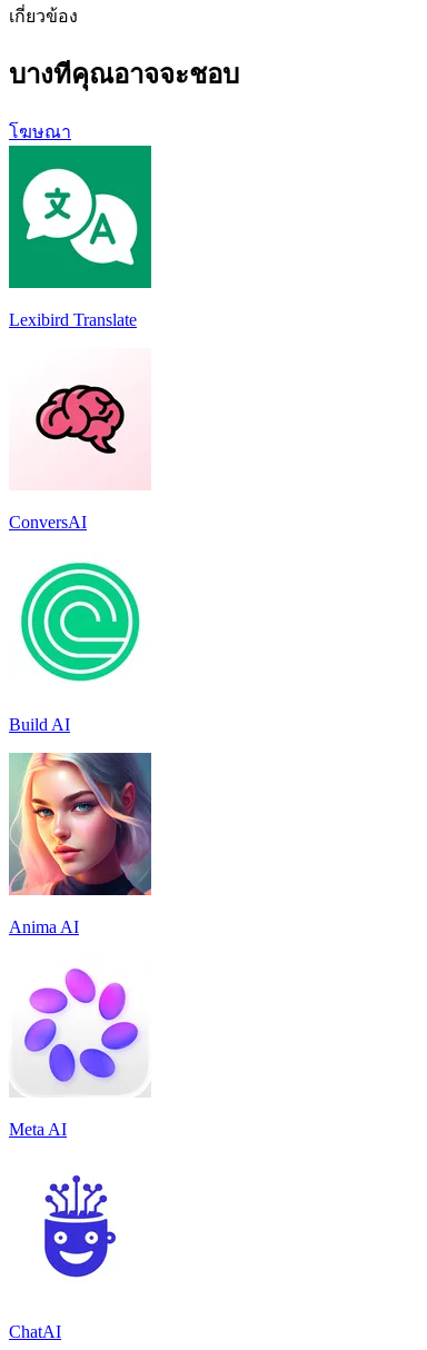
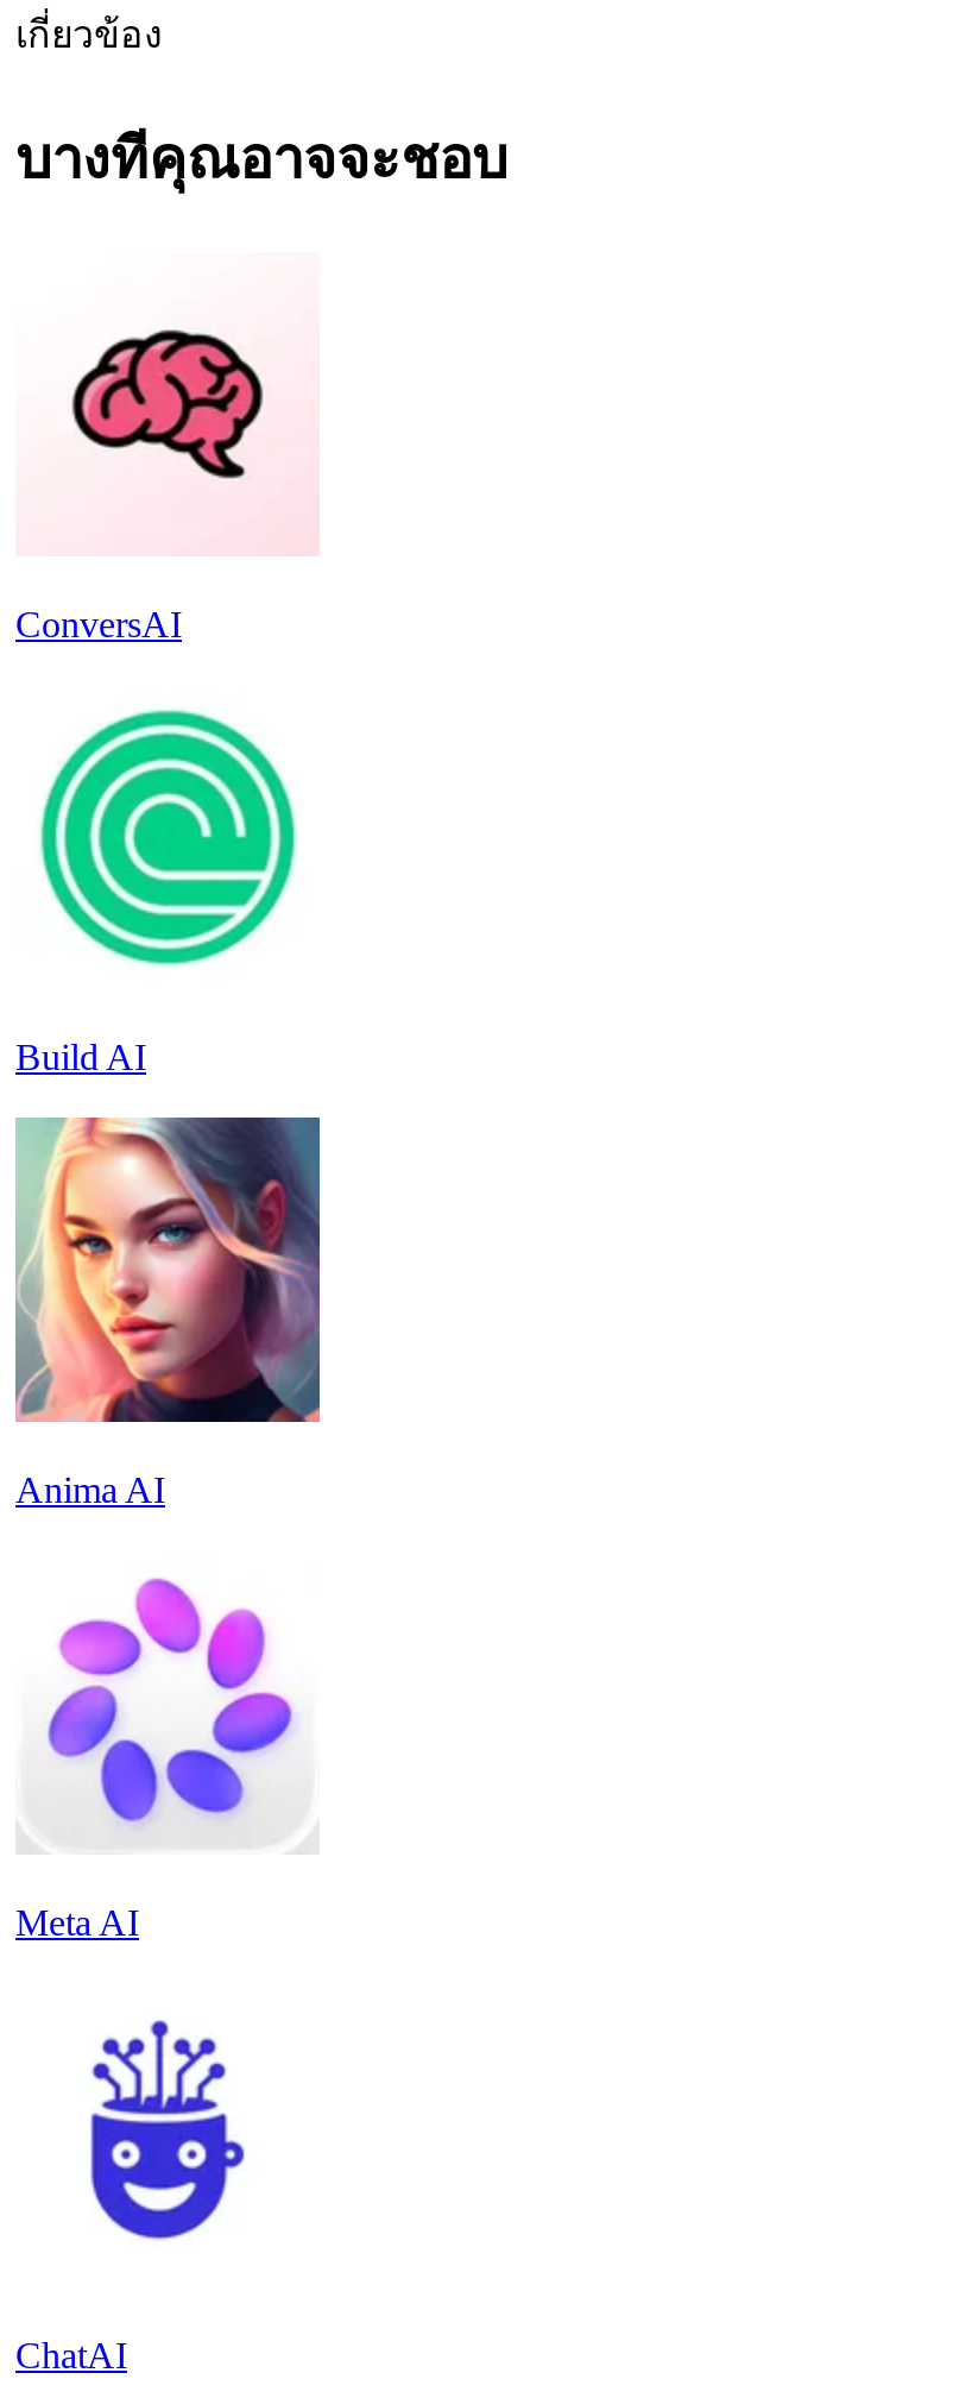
[9,122,71,141] โฆษณา -> none
[8,145,152,329] [image] | Lexibird Translate -> none

